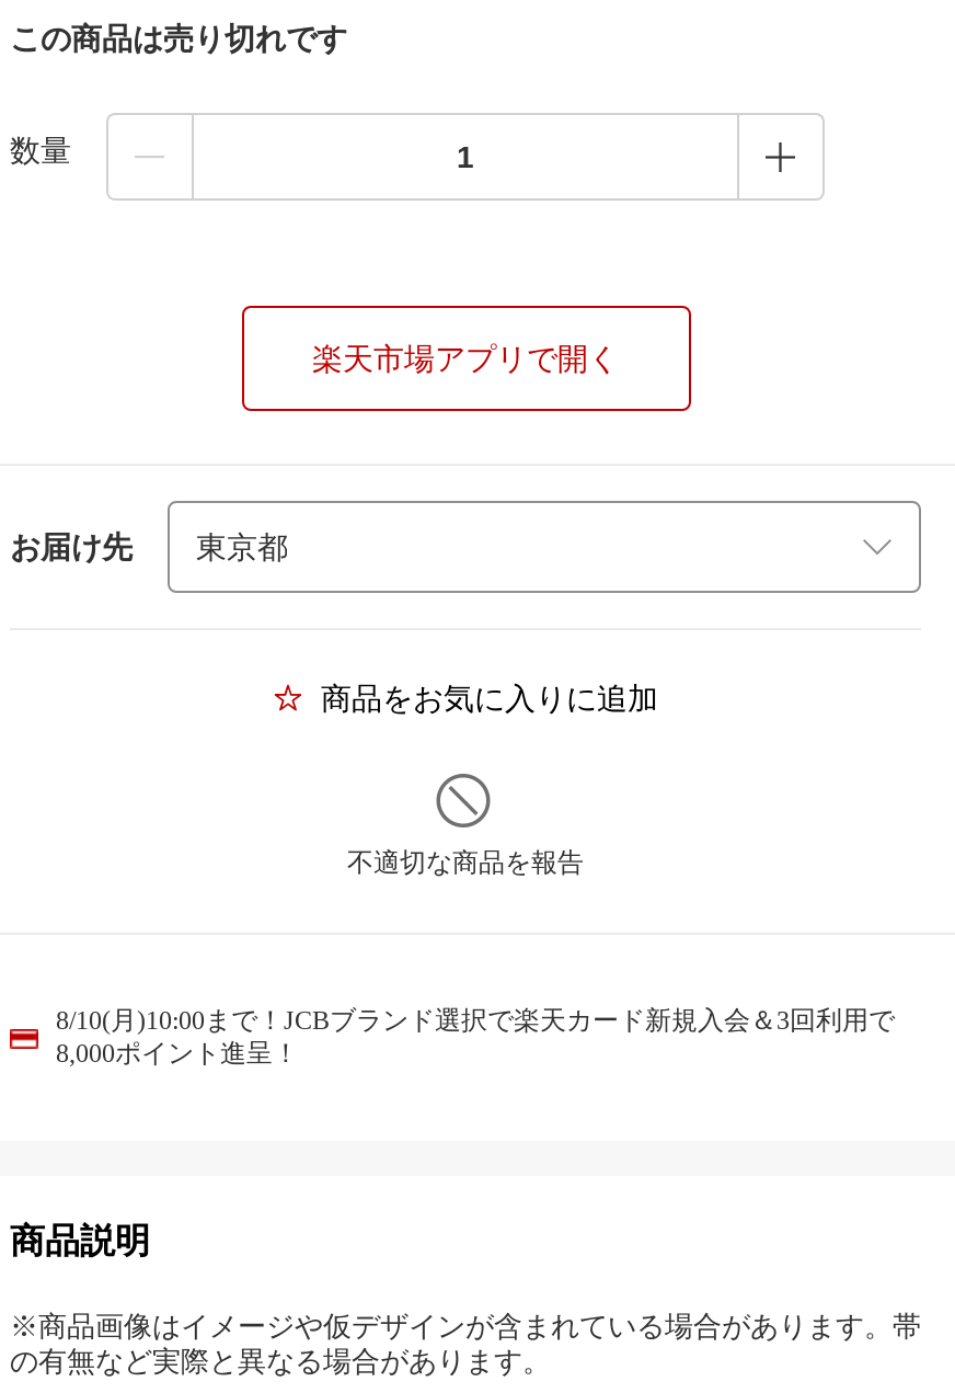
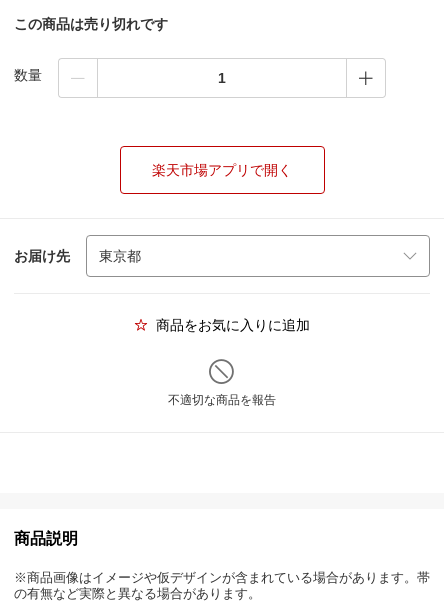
[56,1005,895,1069] 8/10(月)10:00まで！JCBブランド選択で楽天カード新規入会＆3回利用で | 8,000ポイント進呈！ -> none

